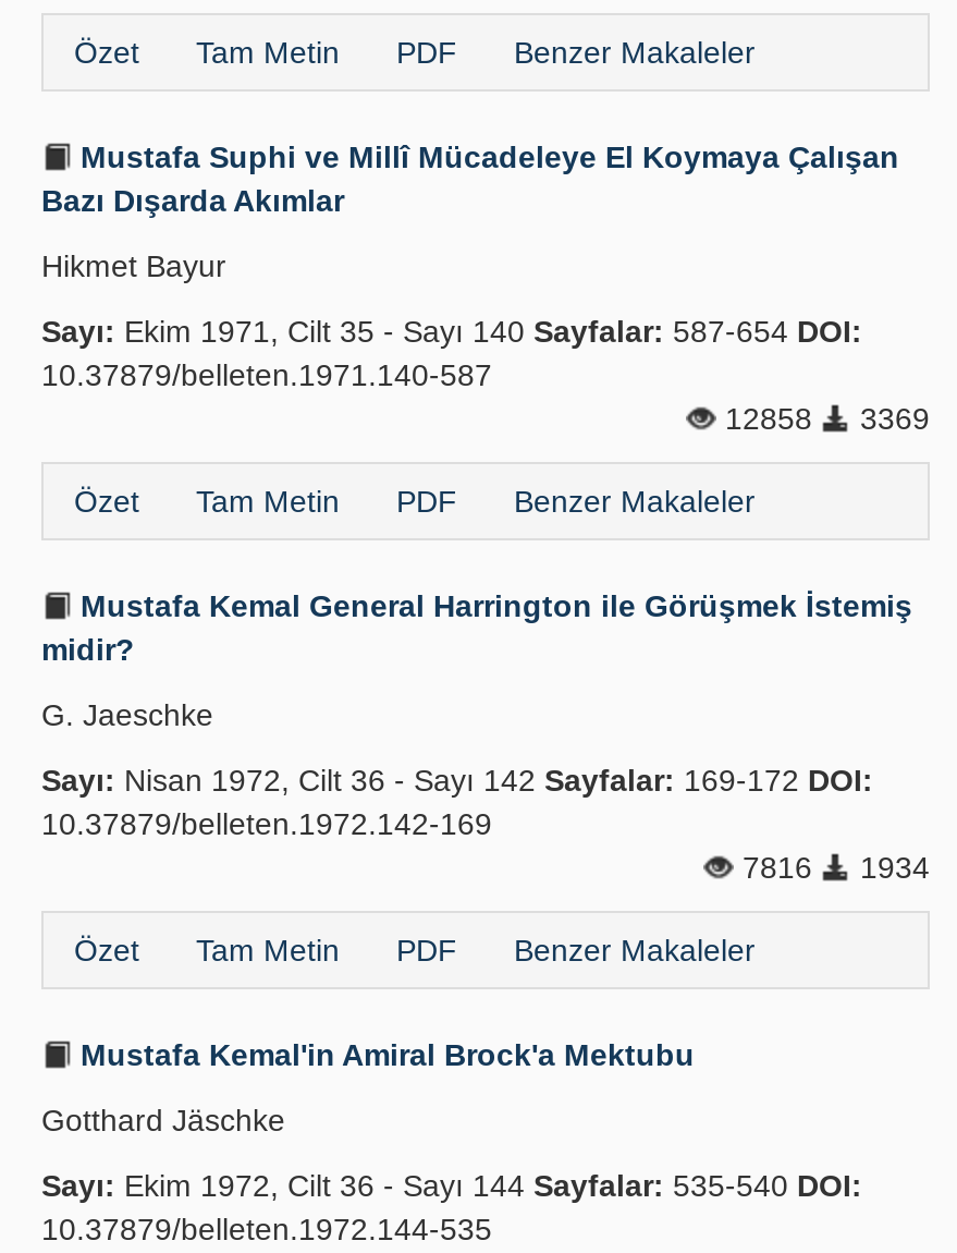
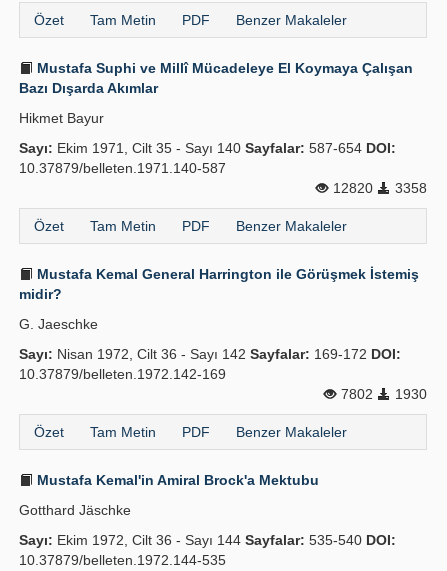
[716,401,821,436] 12858 -> [329,180,377,196] 12820
[851,401,930,436] 3369 -> [391,180,427,196] 3358
[734,850,821,885] 7816 -> [337,386,377,402] 7802
[851,850,930,885] 1934 -> [391,386,427,402] 1930

